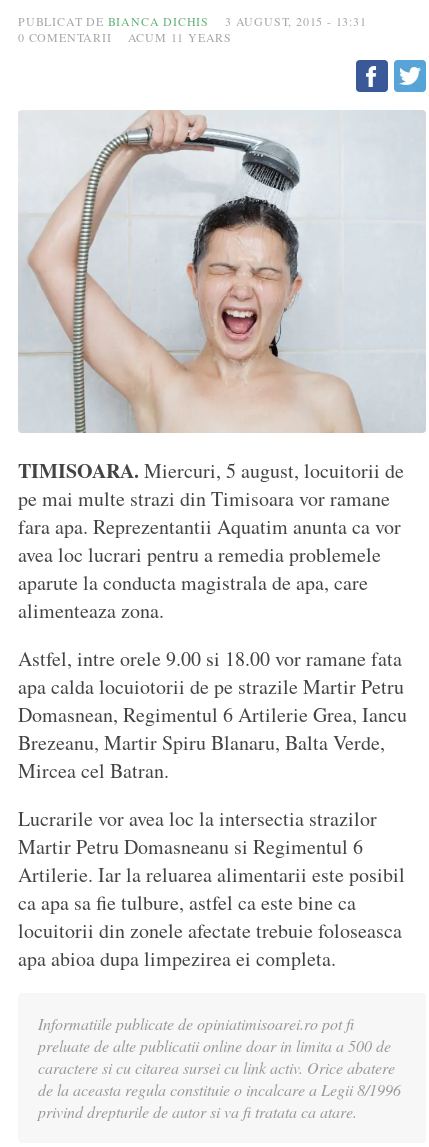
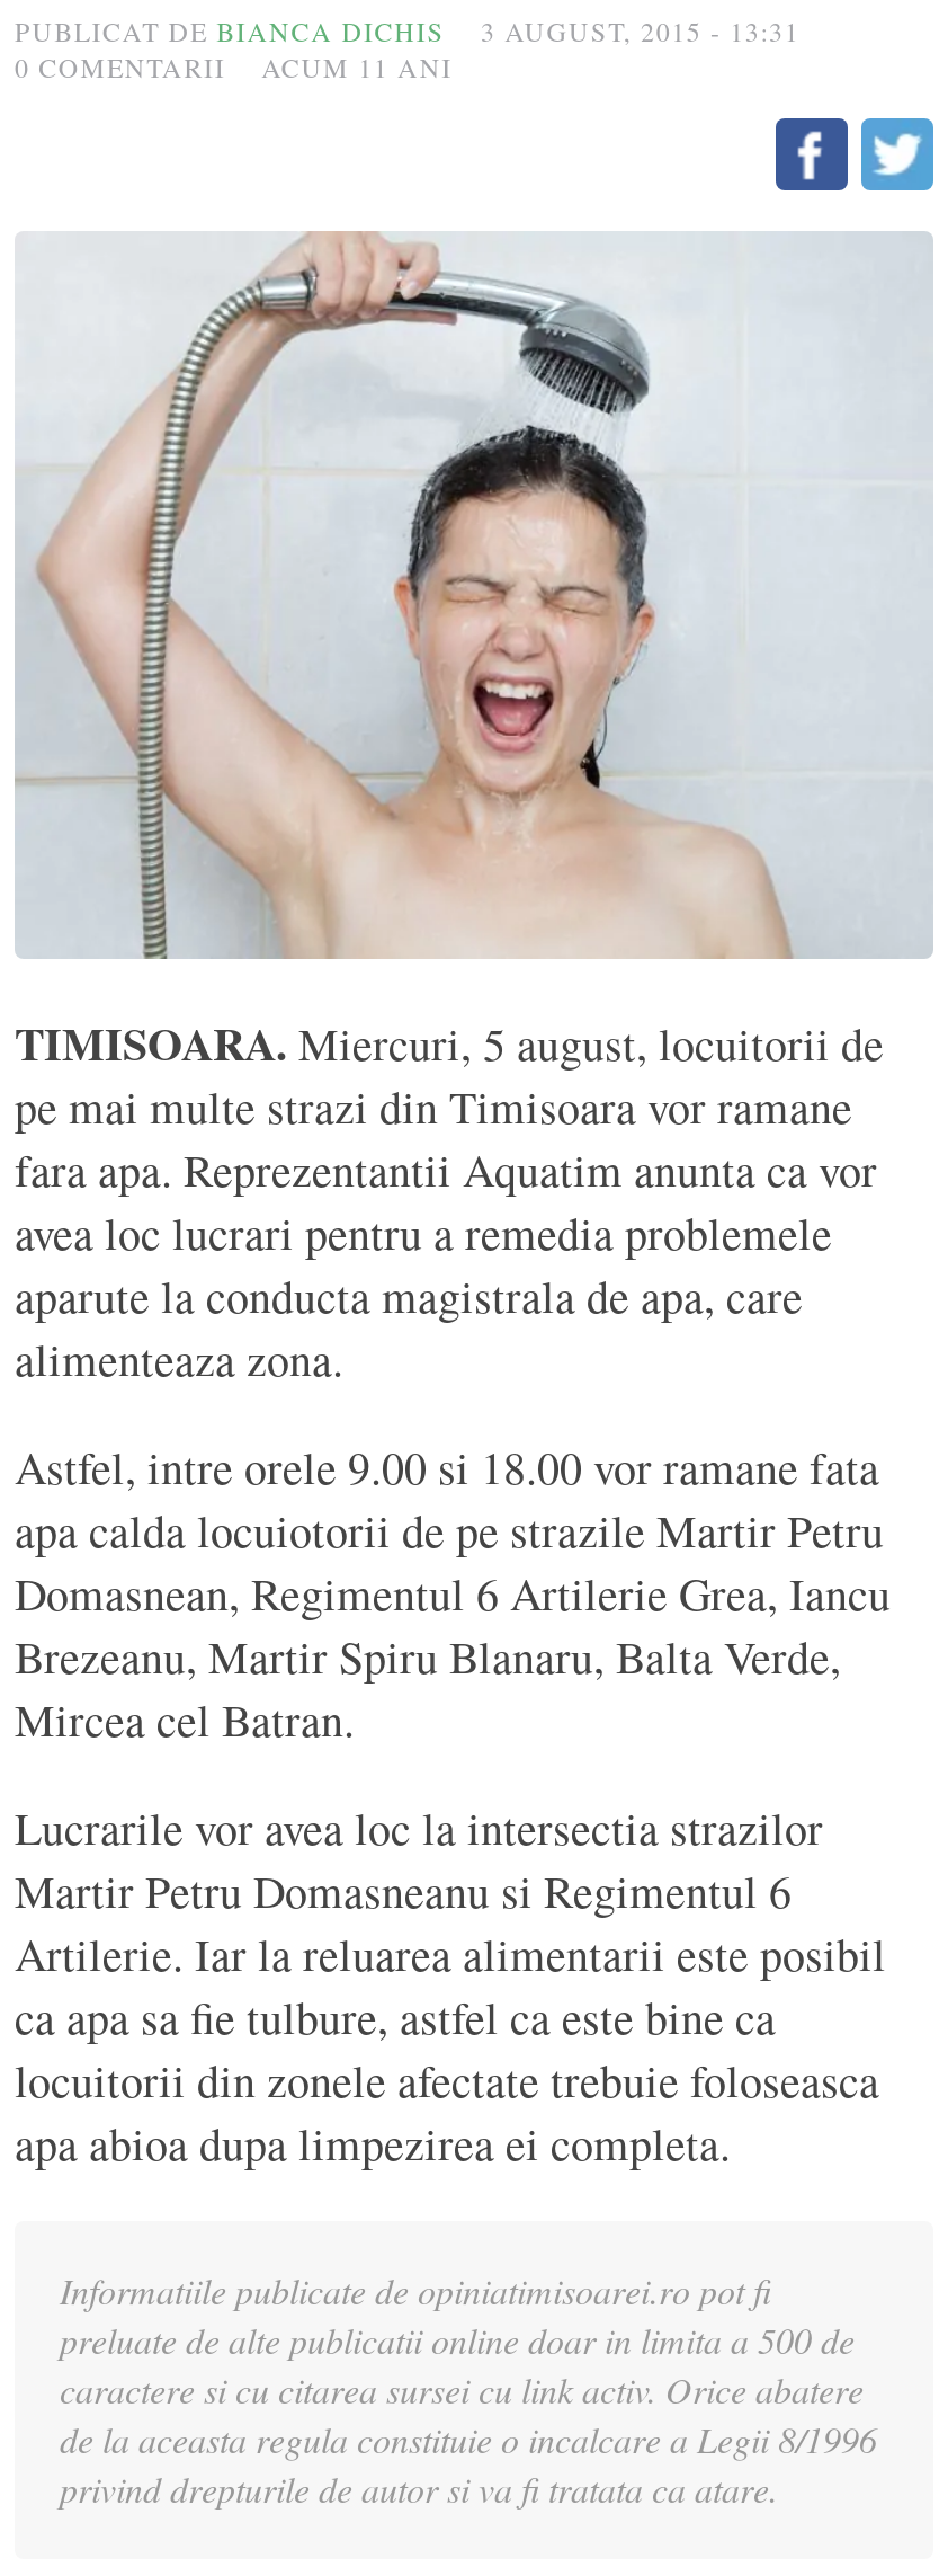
[18,29,232,45] 0 COMENTARII ACUM 11 YEARS -> [15,49,452,85] 0 COMENTARII ACUM 11 ANI

